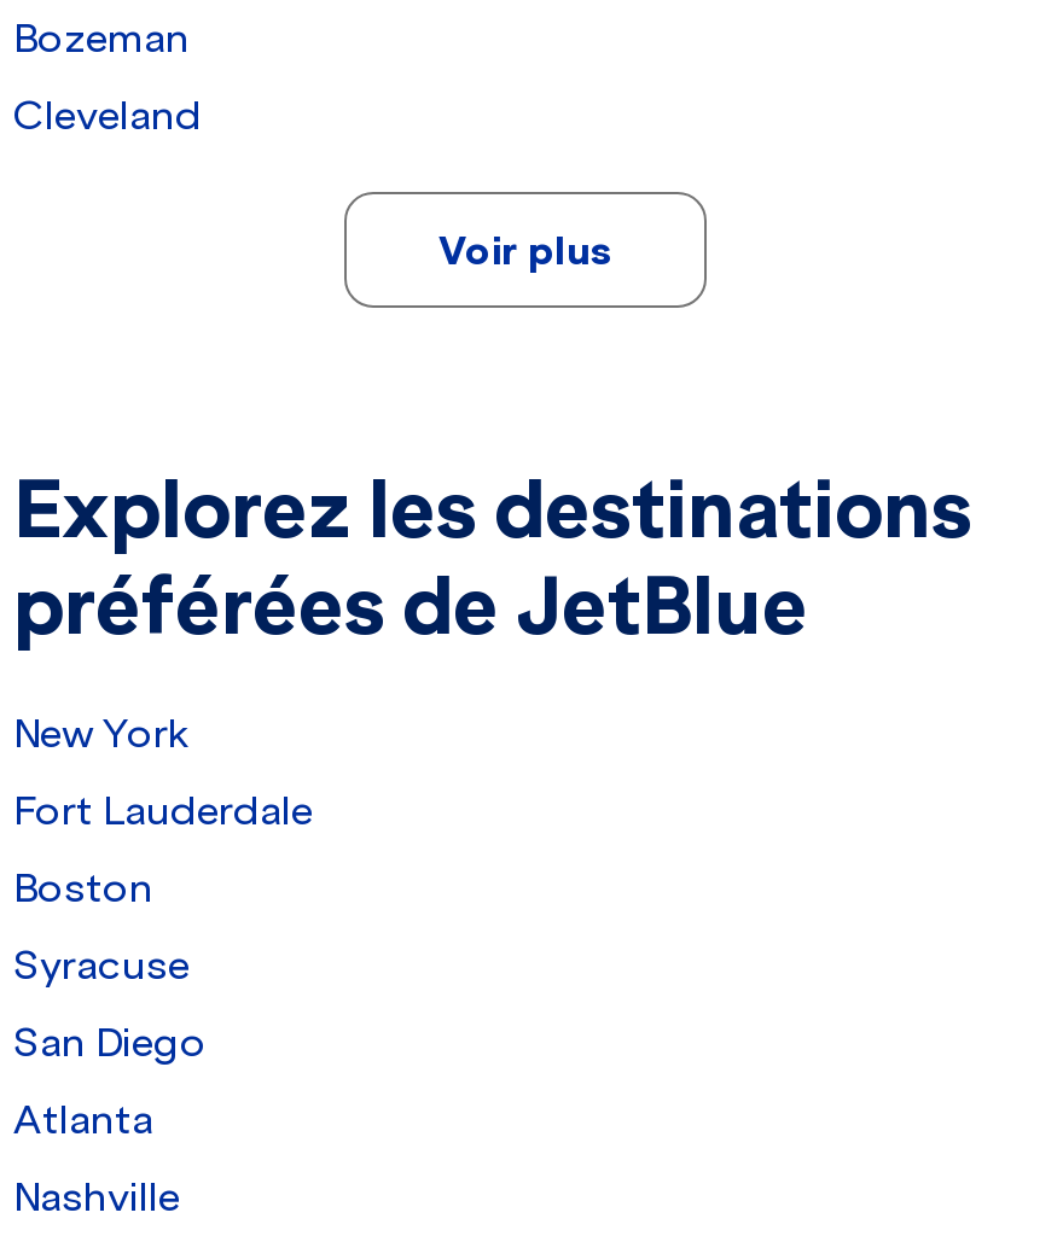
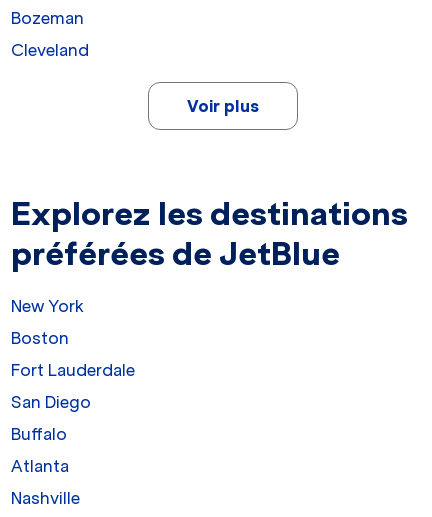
moved [13,786,313,834] -> [11,360,135,380]: Fort Lauderdale
moved [13,863,153,911] -> [11,328,69,348]: Boston
[13,940,190,989] Syracuse -> none
moved [13,1018,207,1066] -> [11,392,91,412]: San Diego
none -> [11,424,67,444] Buffalo

